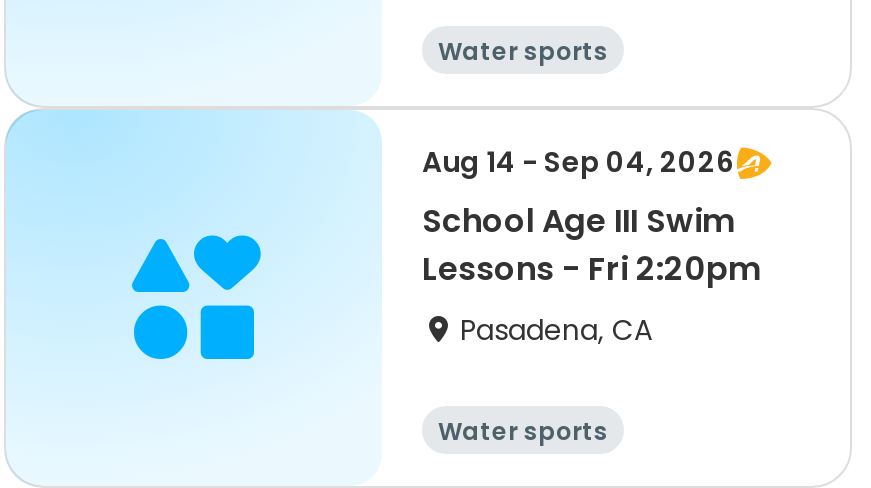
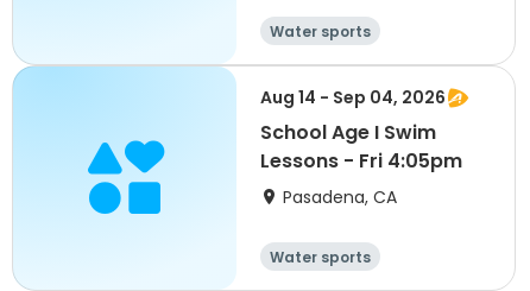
[422,198,734,244] School Age III Swim -> [260,119,436,146] School Age I Swim
[422,246,760,292] Lessons - Fri 2:20pm -> [260,147,462,175] Lessons - Fri 4:05pm

